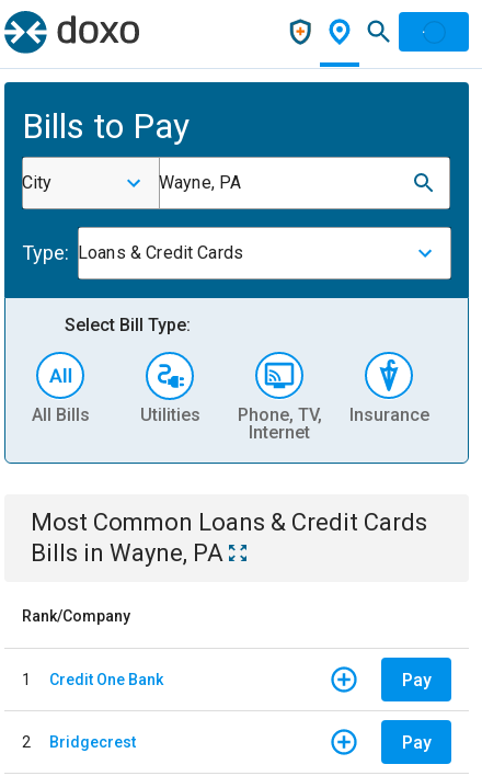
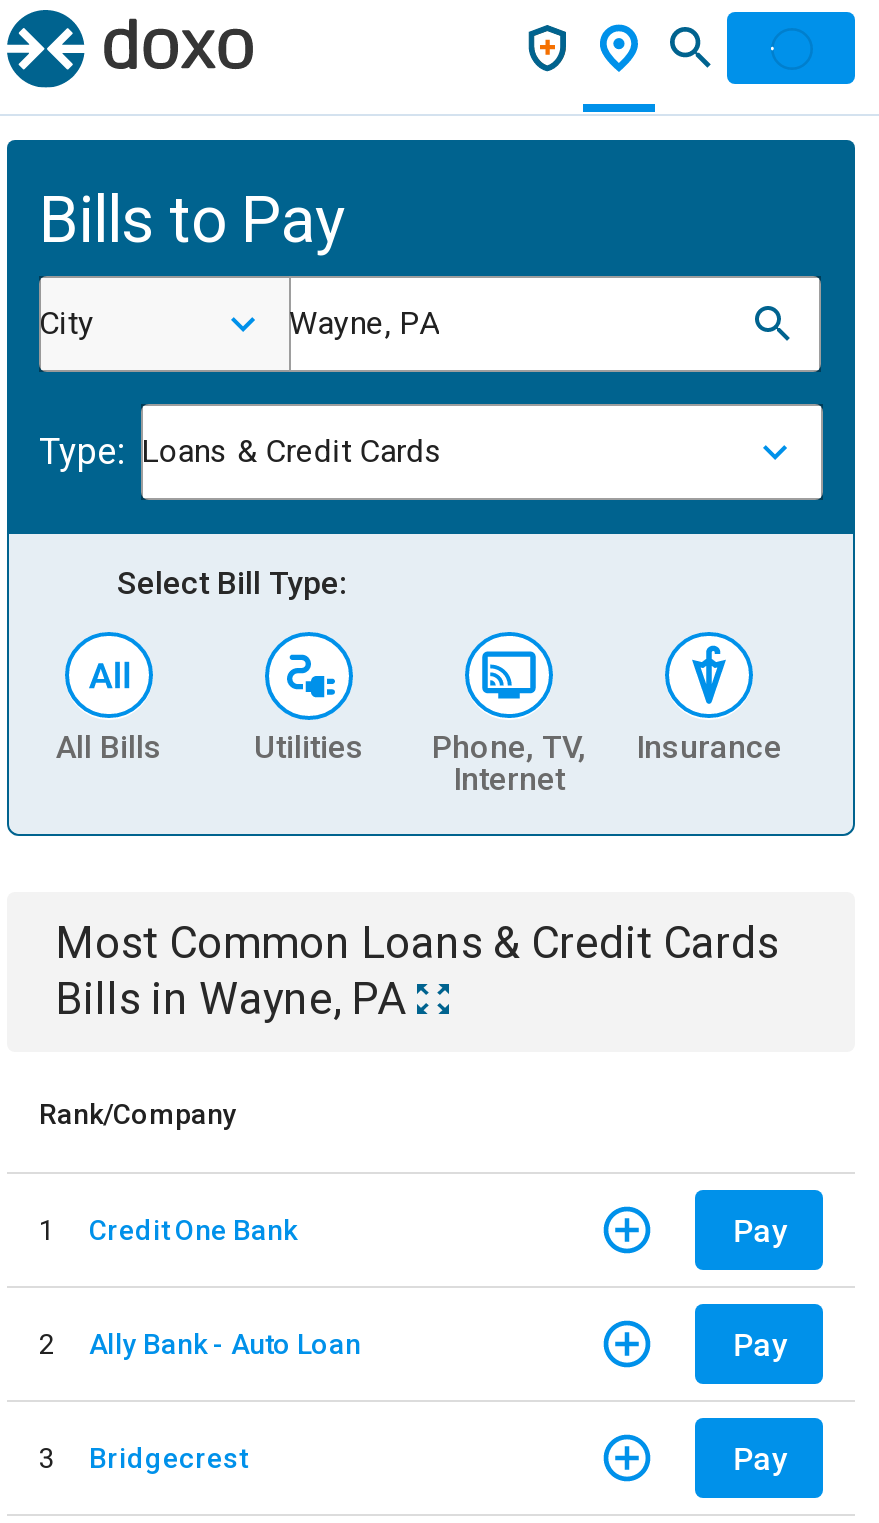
none -> [39,1325,787,1473] Ally Bank - Auto Loan | Pay | 3

